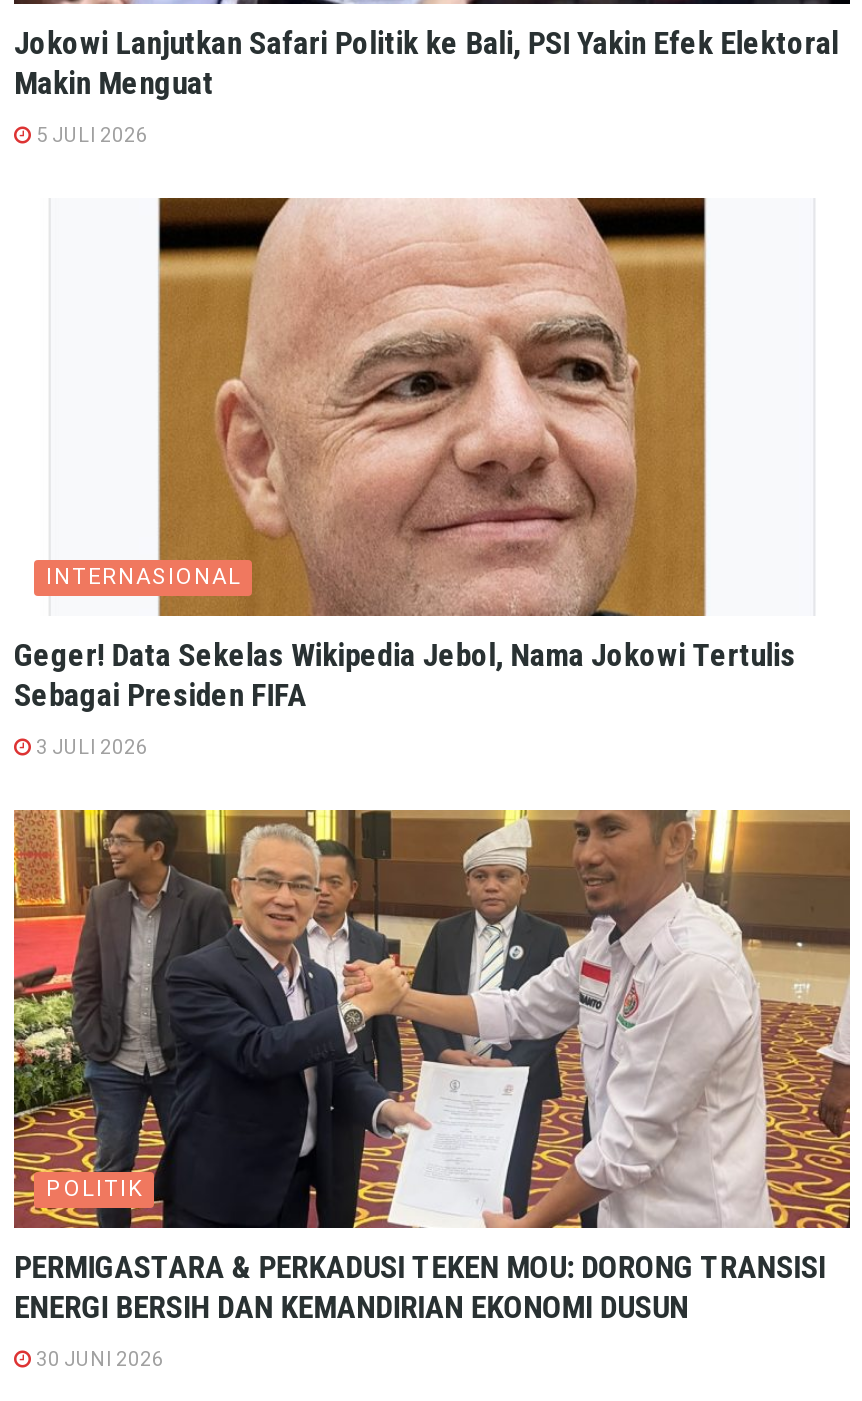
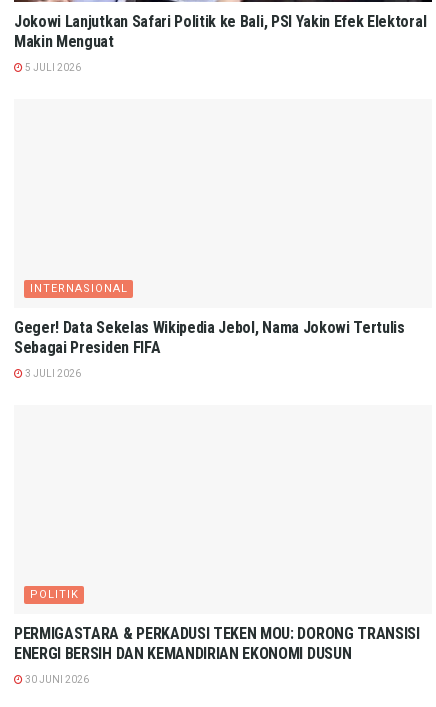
[156,196,708,618] [image] -> none
[12,808,852,1230] [image] -> none

